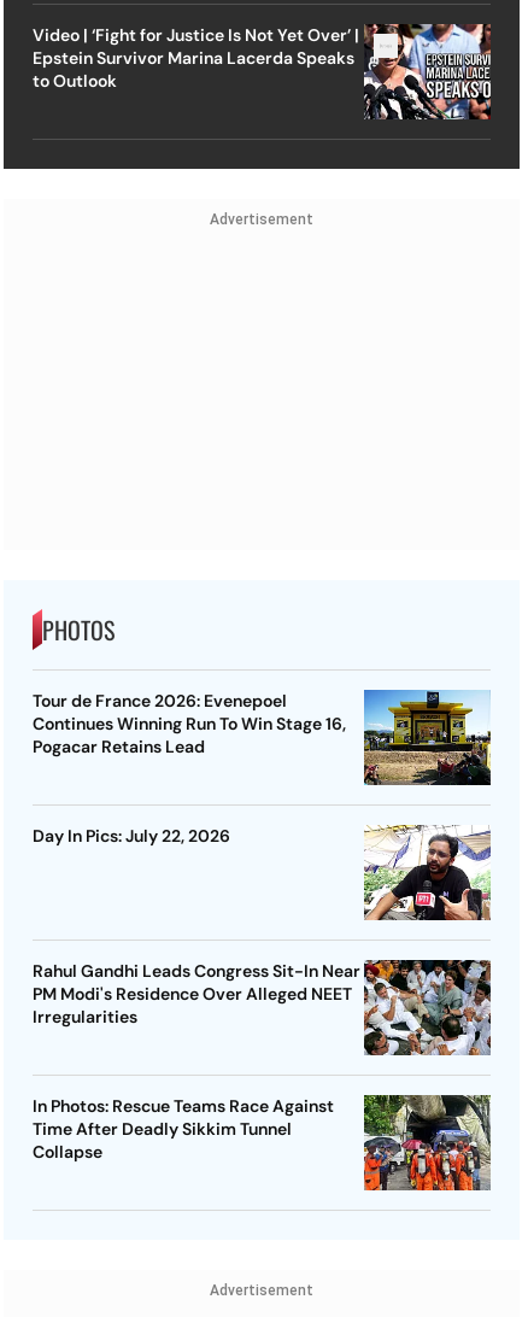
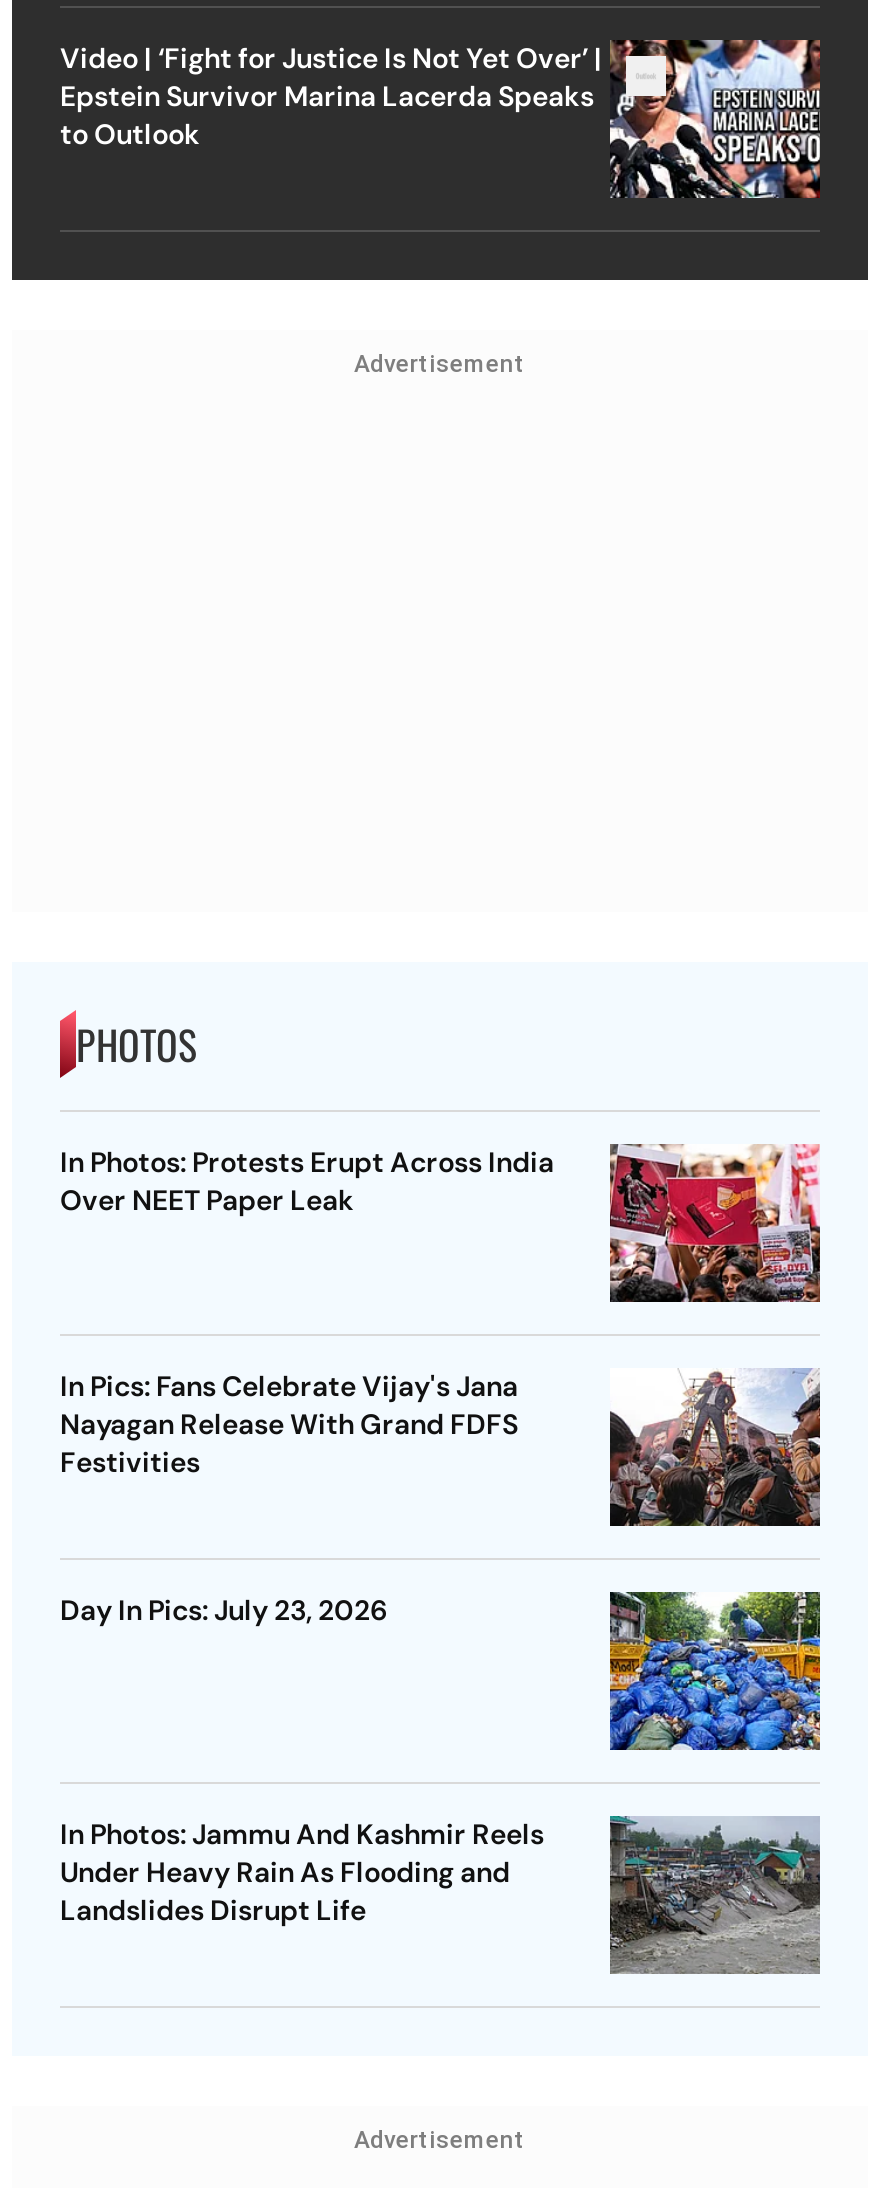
[33,689,492,786] [image] | Tour de France 2026: Evenepoel | Continues Winning Run To Win Stage 16, | Pogacar Retains Lead -> [60,1142,822,1304] [image] | In Photos: Protests Erupt Across India | Over NEET Paper Leak
[33,825,230,846] Day In Pics: July 22, 2026 -> [60,1367,518,1479] In Pics: Fans Celebrate Vijay's Jana | Nayagan Release With Grand FDFS | Festivities
[363,824,492,921] [image] -> [608,1368,822,1528] [image]
[33,960,360,1027] Rahul Gandhi Leads Congress Sit-In Near | PM Modi's Residence Over Alleged NEET | Irregularities -> [60,1591,388,1627] Day In Pics: July 23, 2026
[363,959,492,1056] [image] -> [608,1590,822,1752] [image]
[33,1094,491,1192] [image] | In Photos: Rescue Teams Race Against | Time After Deadly Sikkim Tunnel | Collapse -> [60,1814,820,1976] [image] | In Photos: Jammu And Kashmir Reels | Under Heavy Rain As Flooding and | Landslides Disrupt Life

